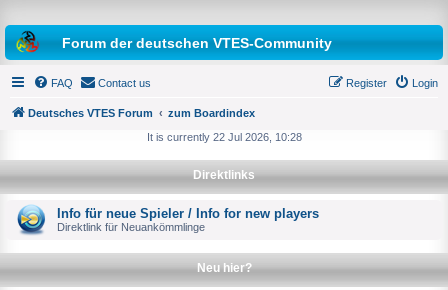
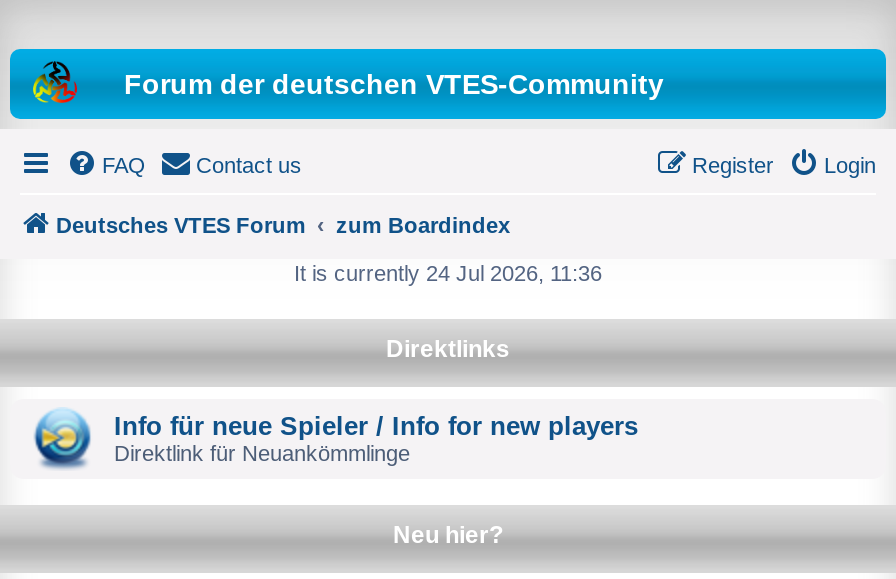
[146,131,301,143] It is currently 22 Jul 2026, 10:28 -> [294,261,602,285] It is currently 24 Jul 2026, 11:36

